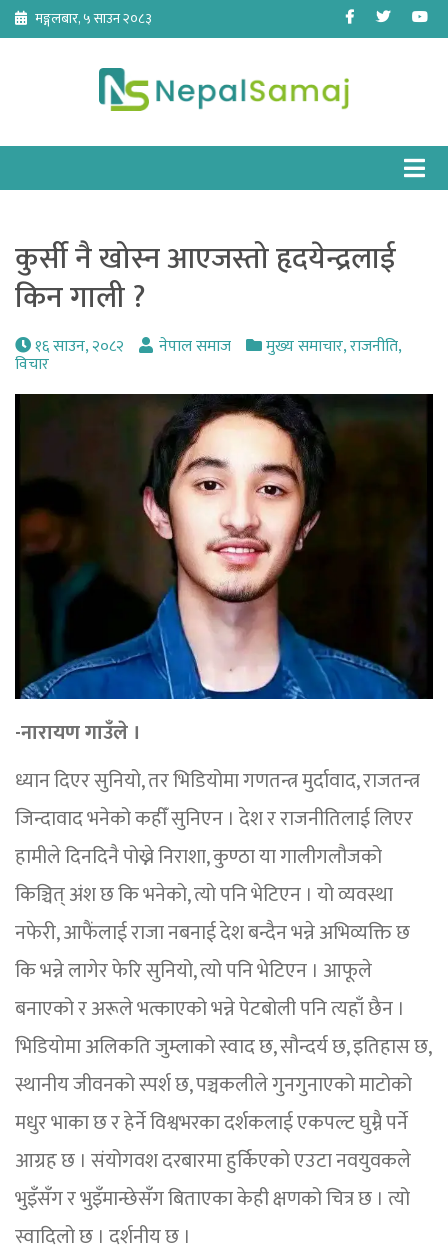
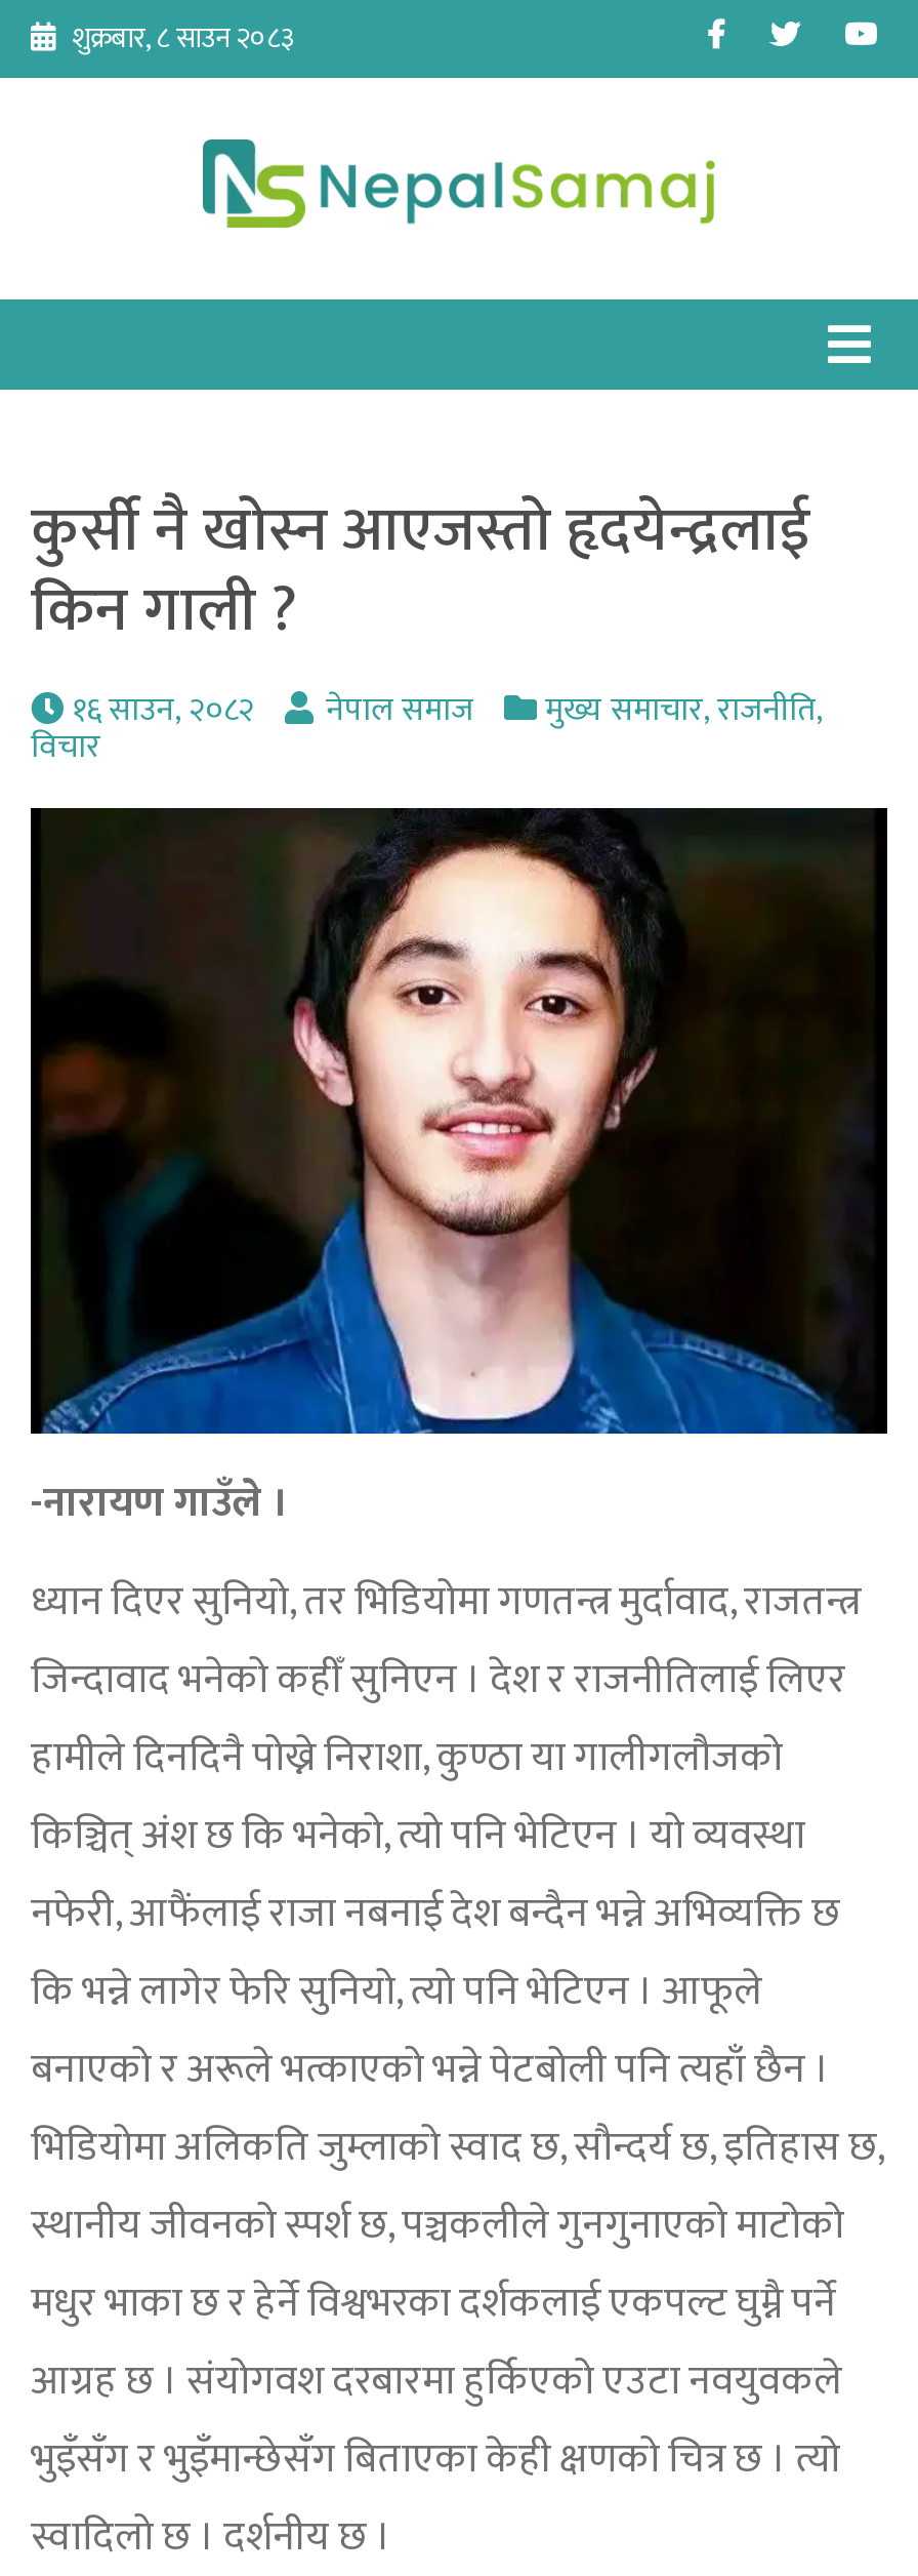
[35,7,152,30] मङ्गलबार, ५ साउन २०८३ -> [72,14,295,62] शुक्रबार, ८ साउन २०८३

